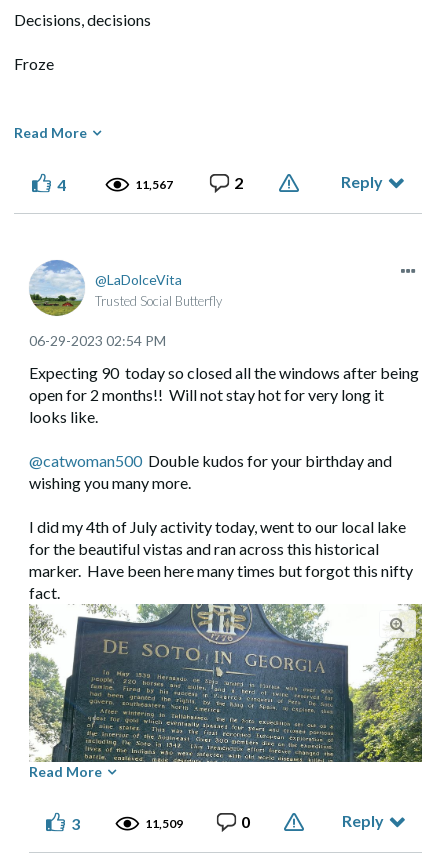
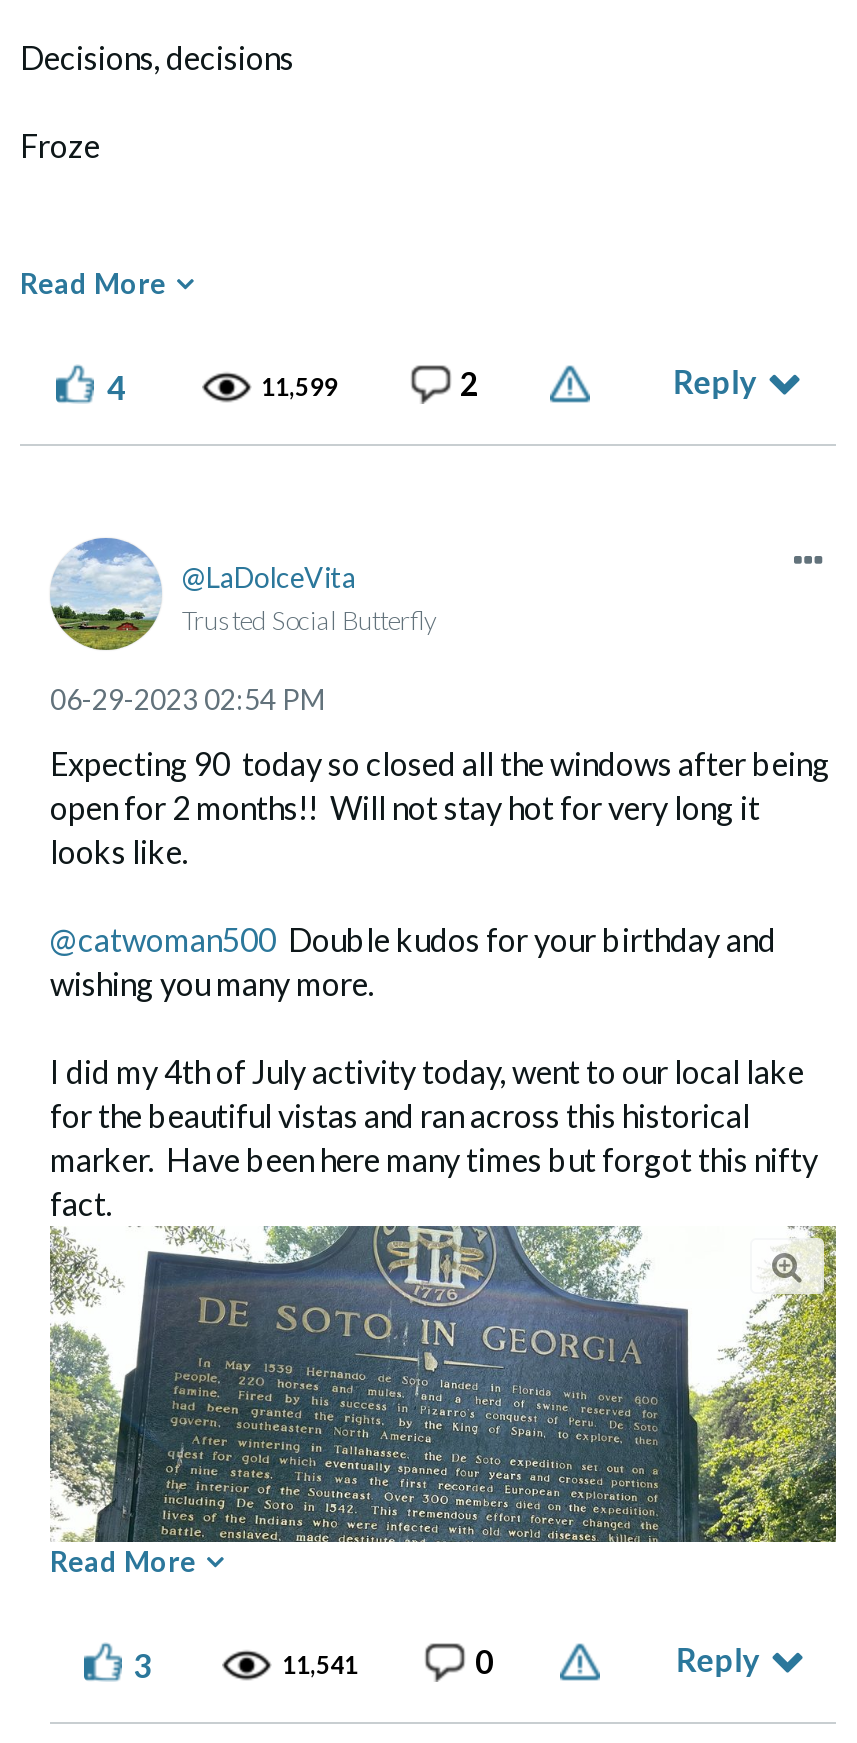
[135,177,173,192] 11,567 -> [261,371,337,401] 11,599
[145,816,183,831] 11,509 -> [282,1649,358,1679] 11,541

